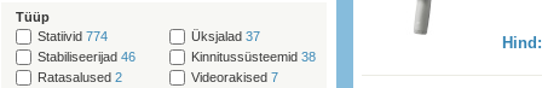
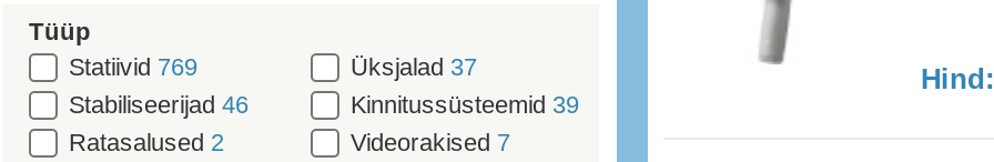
[38,29,108,43] Statiivid 774 -> [69,53,197,80] Statiivid 769
[191,49,316,64] Kinnitussüsteemid 38 -> [351,91,579,118] Kinnitussüsteemid 39

